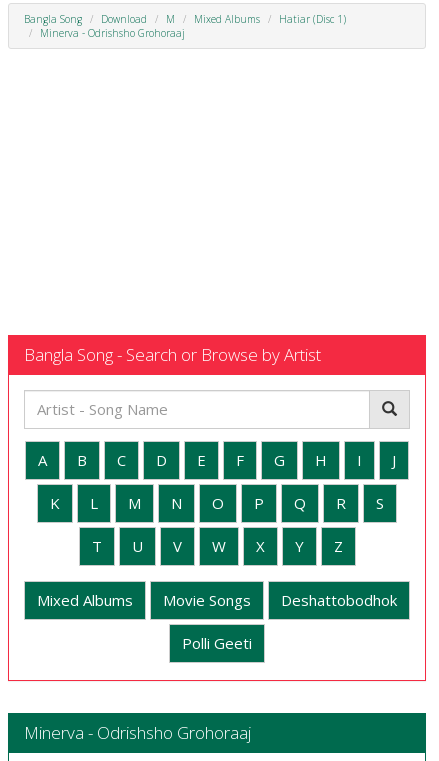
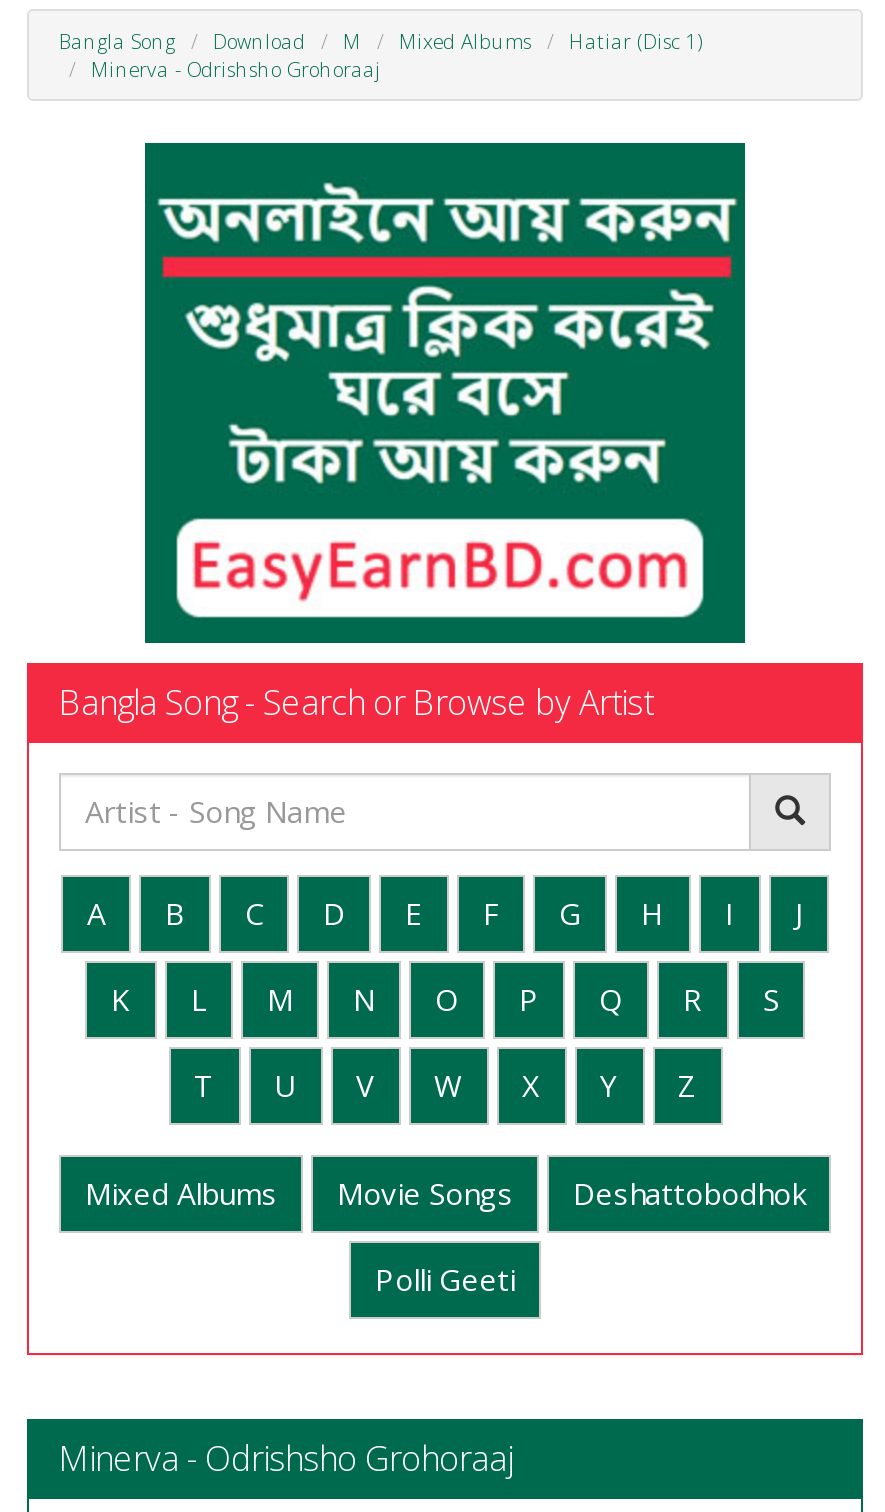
none -> [143,141,747,645] [image]

